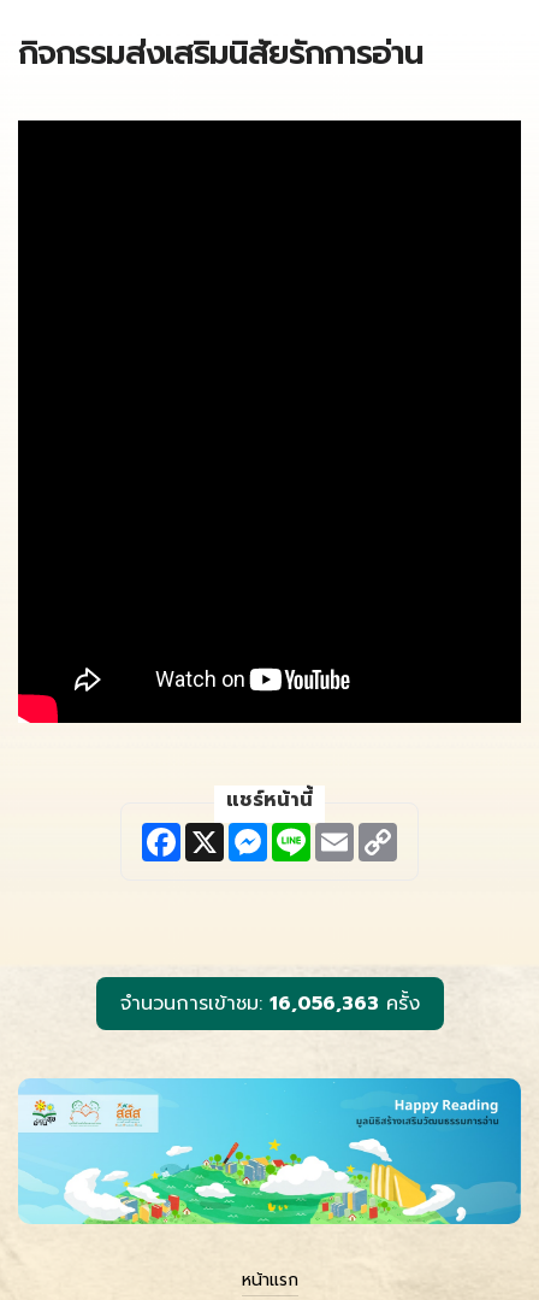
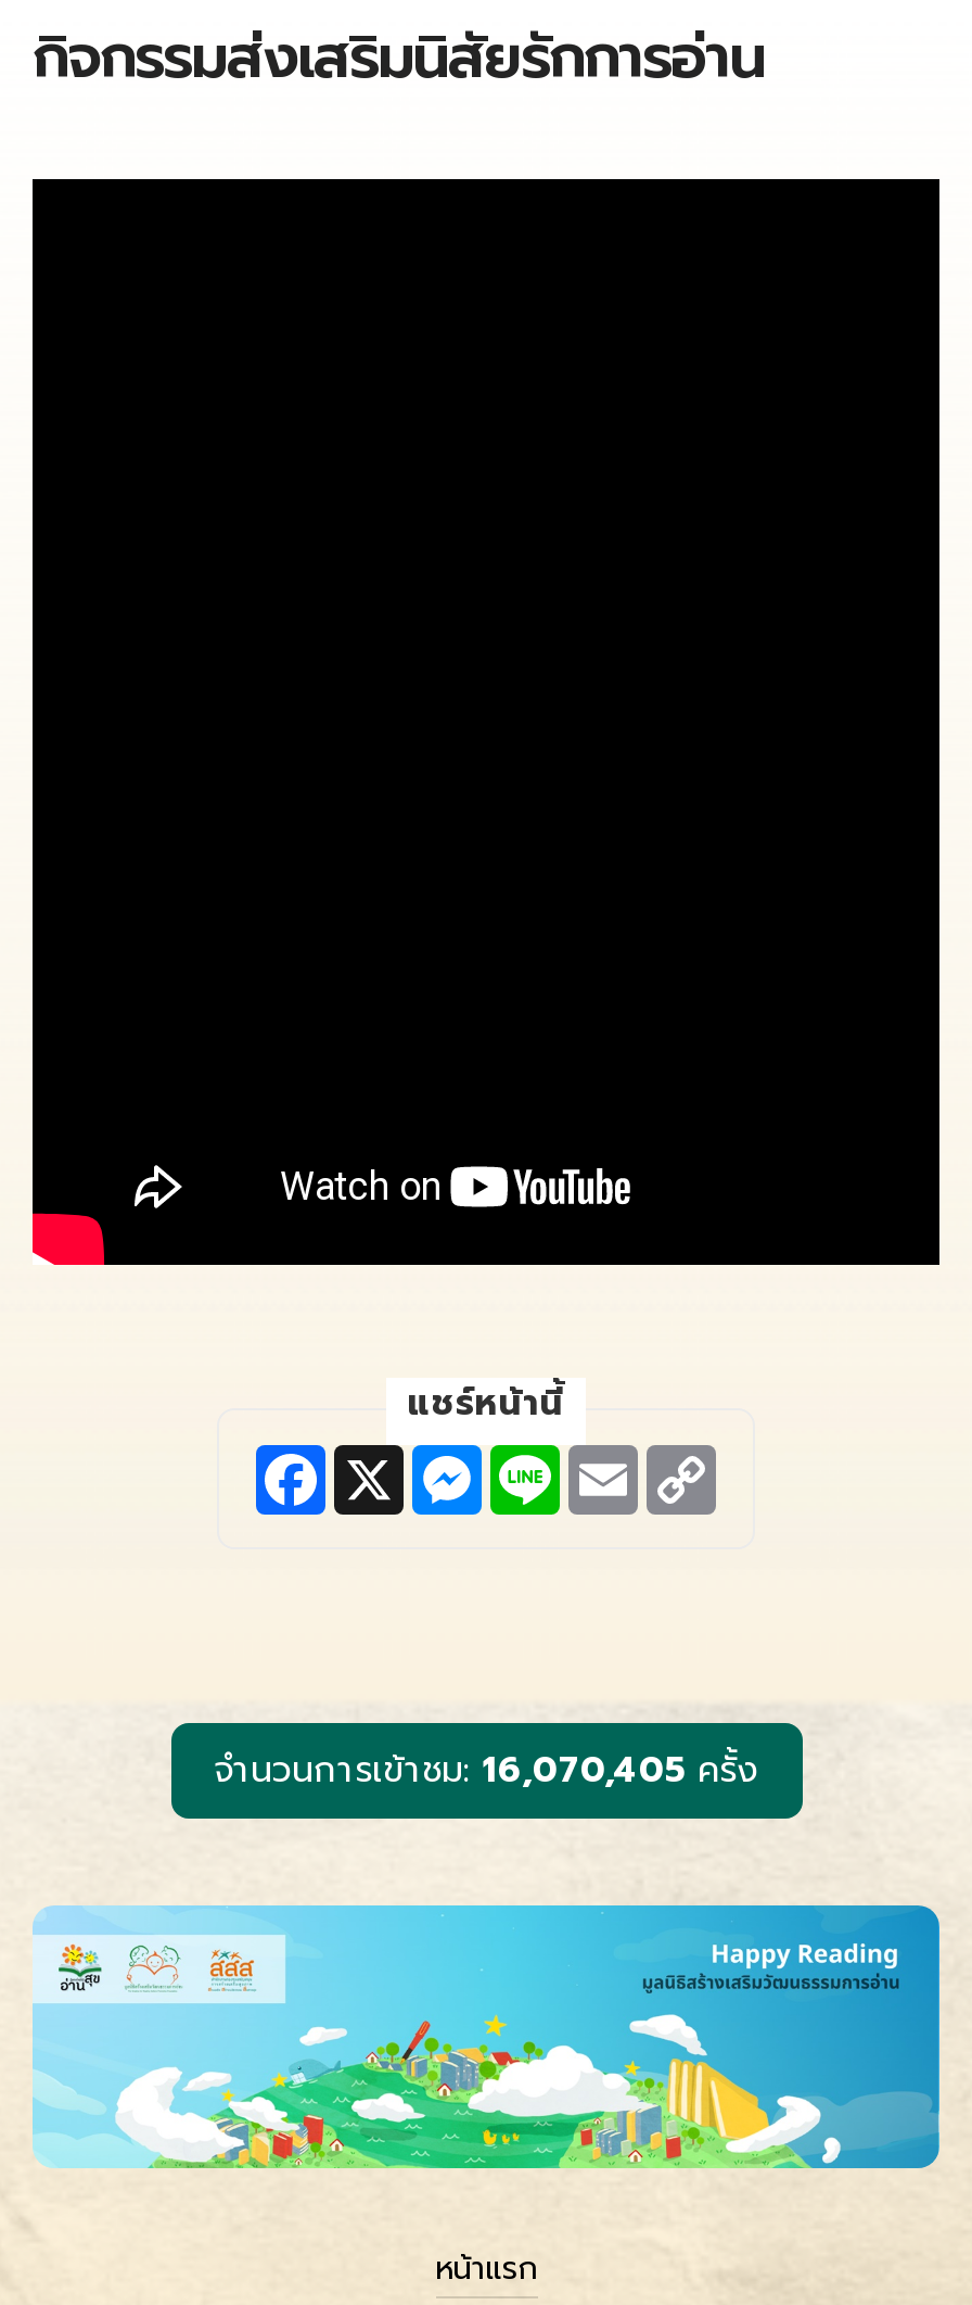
[120,989,419,1018] จำนวนการเข้าชม: 16,056,363ครั้ง -> [214,1745,758,1797] จำนวนการเข้าชม: 16,070,405ครั้ง

